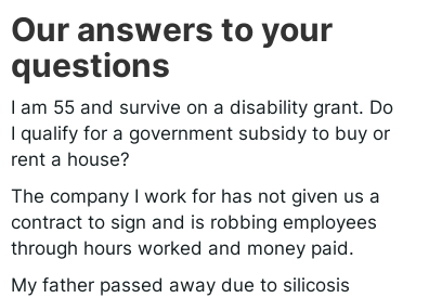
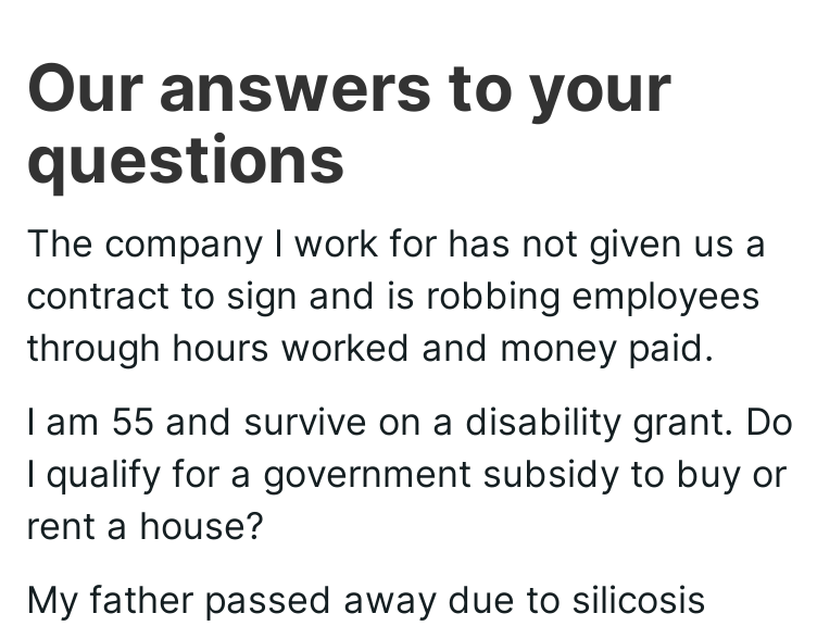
moved [11,97,393,170] -> [26,400,793,548]: I am 55 and survive on a disability grant. Do | I qualify for a government subsidy to buy or | rent a house?
moved [11,186,380,259] -> [26,222,767,370]: The company I work for has not given us a | contract to sign and is robbing employees | through hours worked and money paid.

